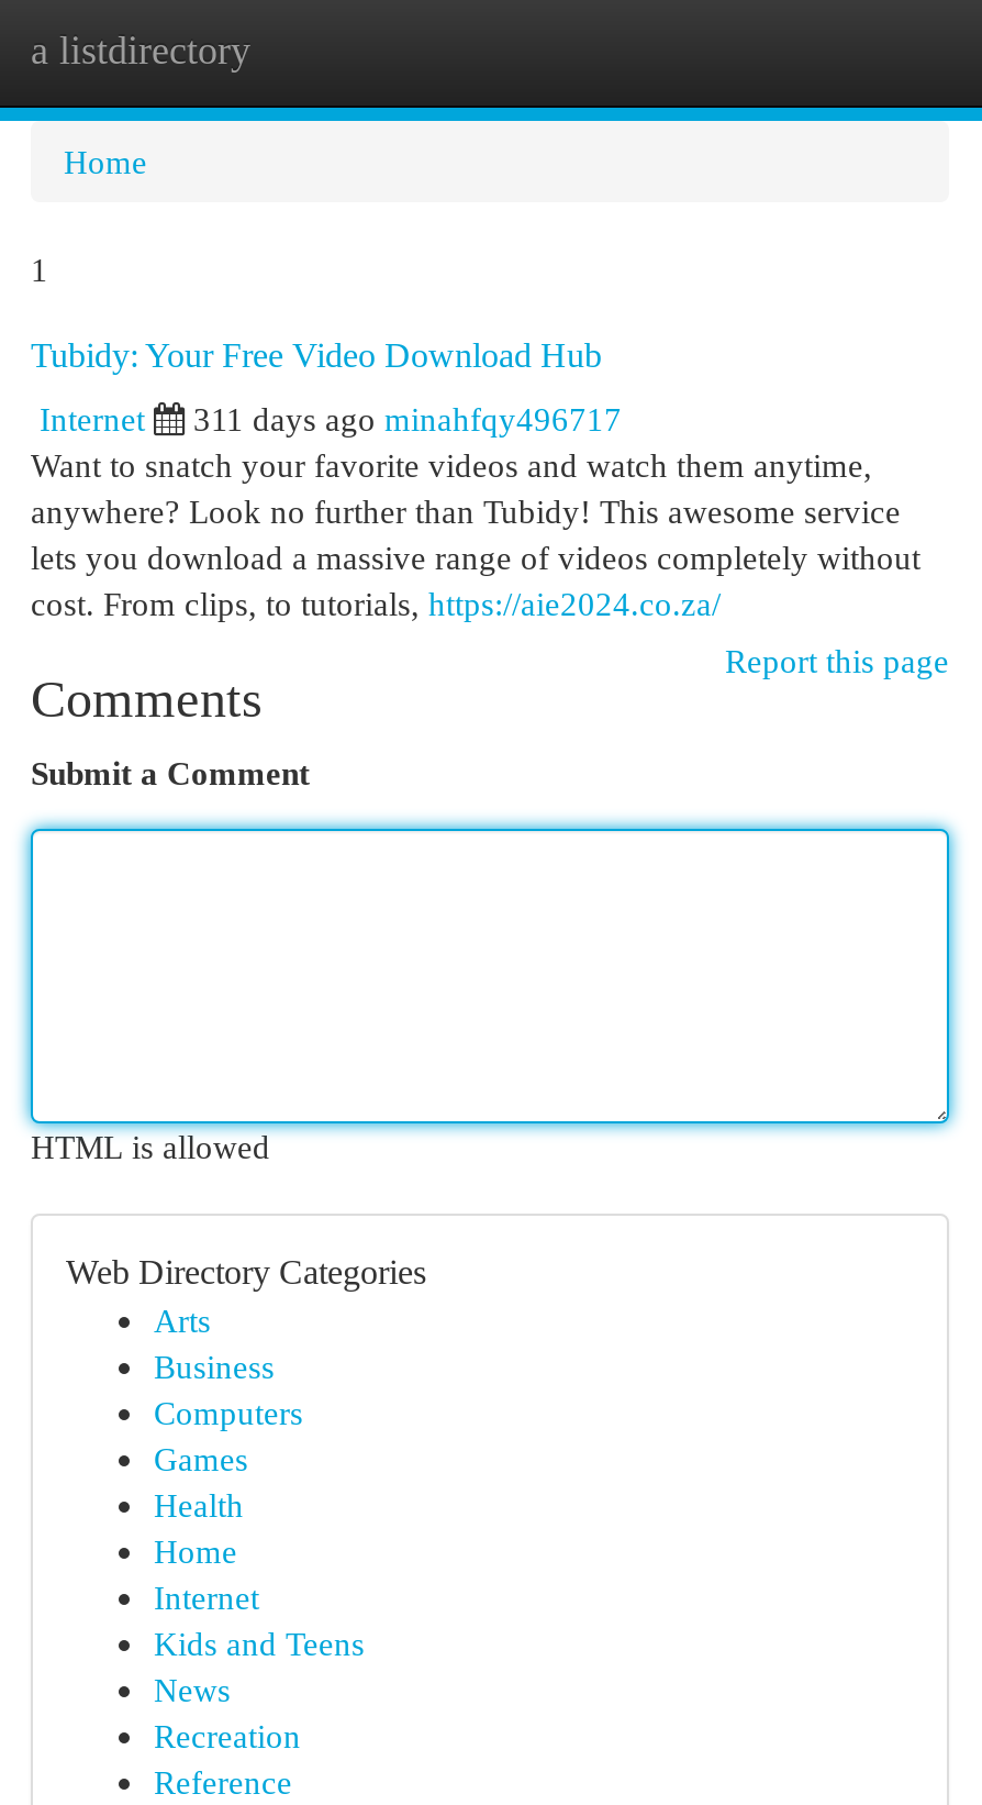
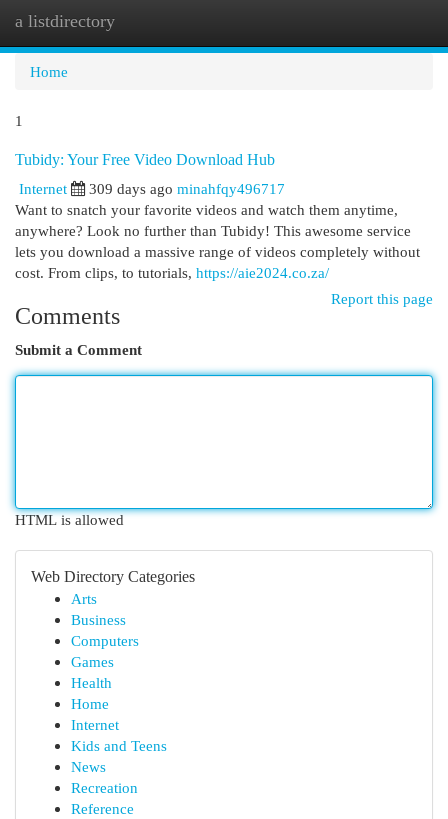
[193,400,622,438] 311 days ago minahfqy496717 -> [89,180,285,197] 309 days ago minahfqy496717

